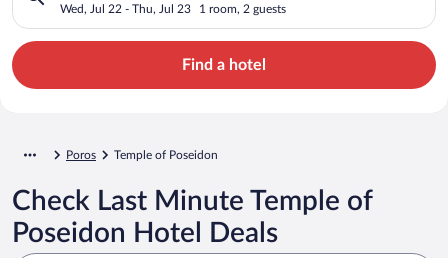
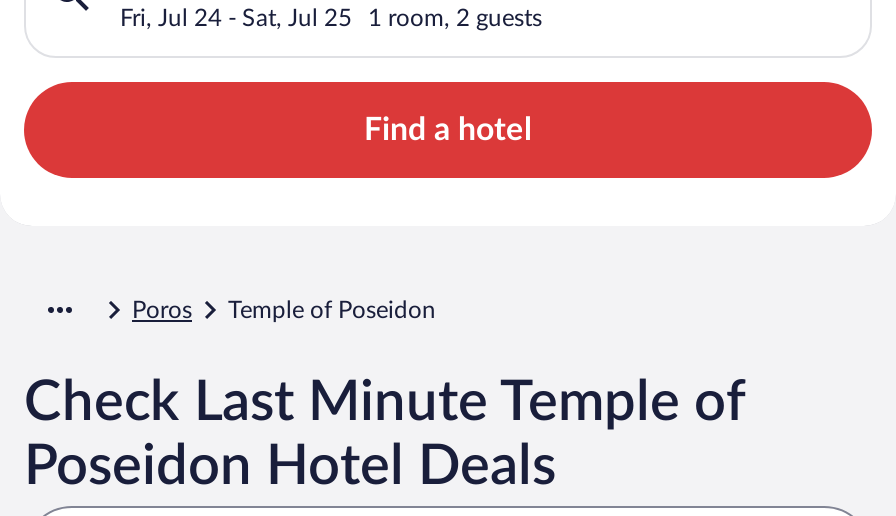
[60,3,191,15] Wed, Jul 22 - Thu, Jul 23 -> [120,5,352,29] Fri, Jul 24 - Sat, Jul 25

